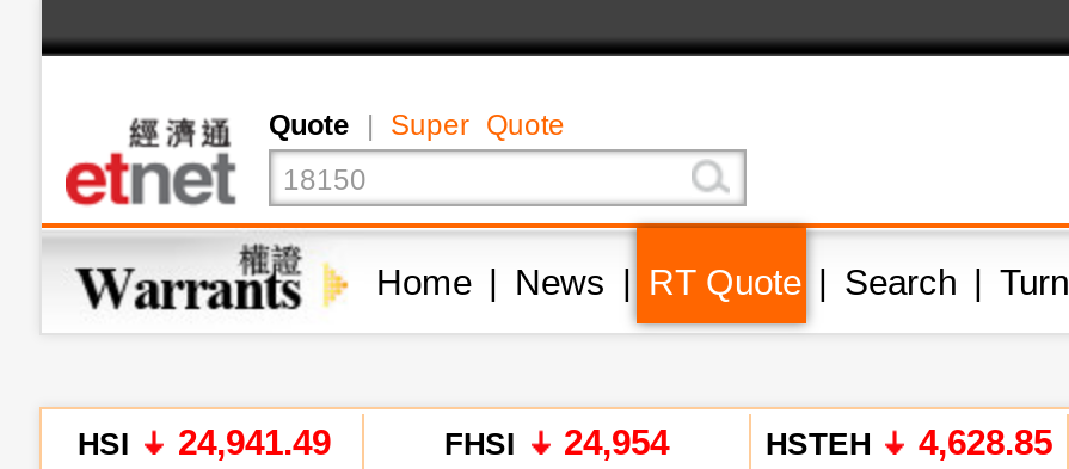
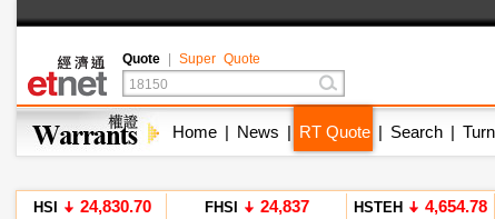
[78,421,331,462] HSI 24,941.49 -> [33,197,151,216] HSI 24,830.70
[444,421,669,462] FHSI 24,954 -> [204,197,309,216] FHSI 24,837
[766,421,1052,462] HSTEH 4,628.85 -> [354,197,487,216] HSTEH 4,654.78

